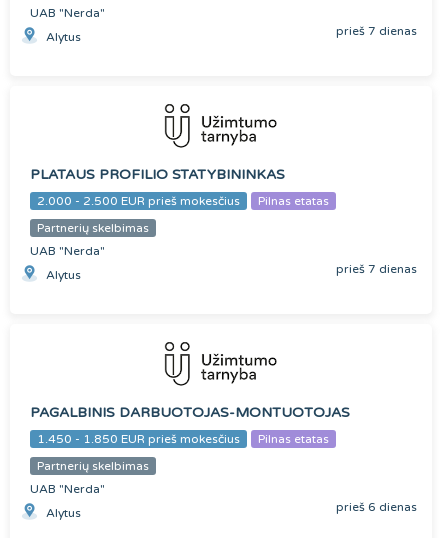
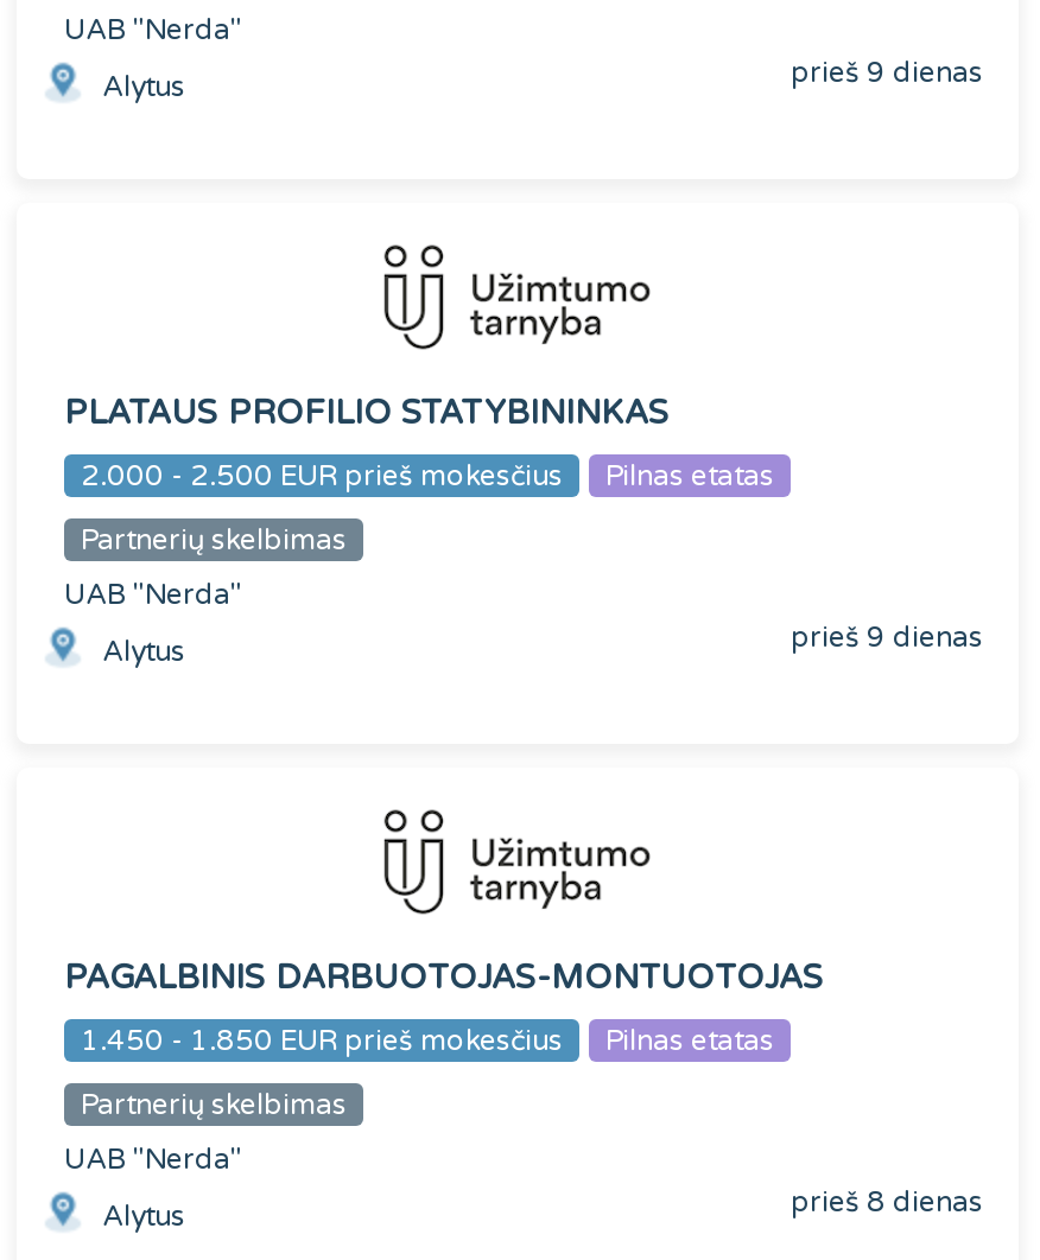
[336,24,417,38] prieš 7 dienas -> [791,55,983,89] prieš 9 dienas
[336,262,417,276] prieš 7 dienas -> [791,620,983,653] prieš 9 dienas
[336,500,417,514] prieš 6 dienas -> [791,1185,983,1218] prieš 8 dienas

